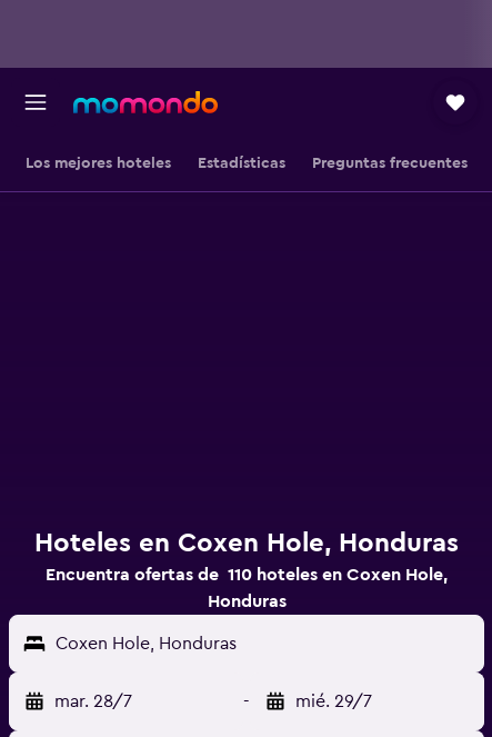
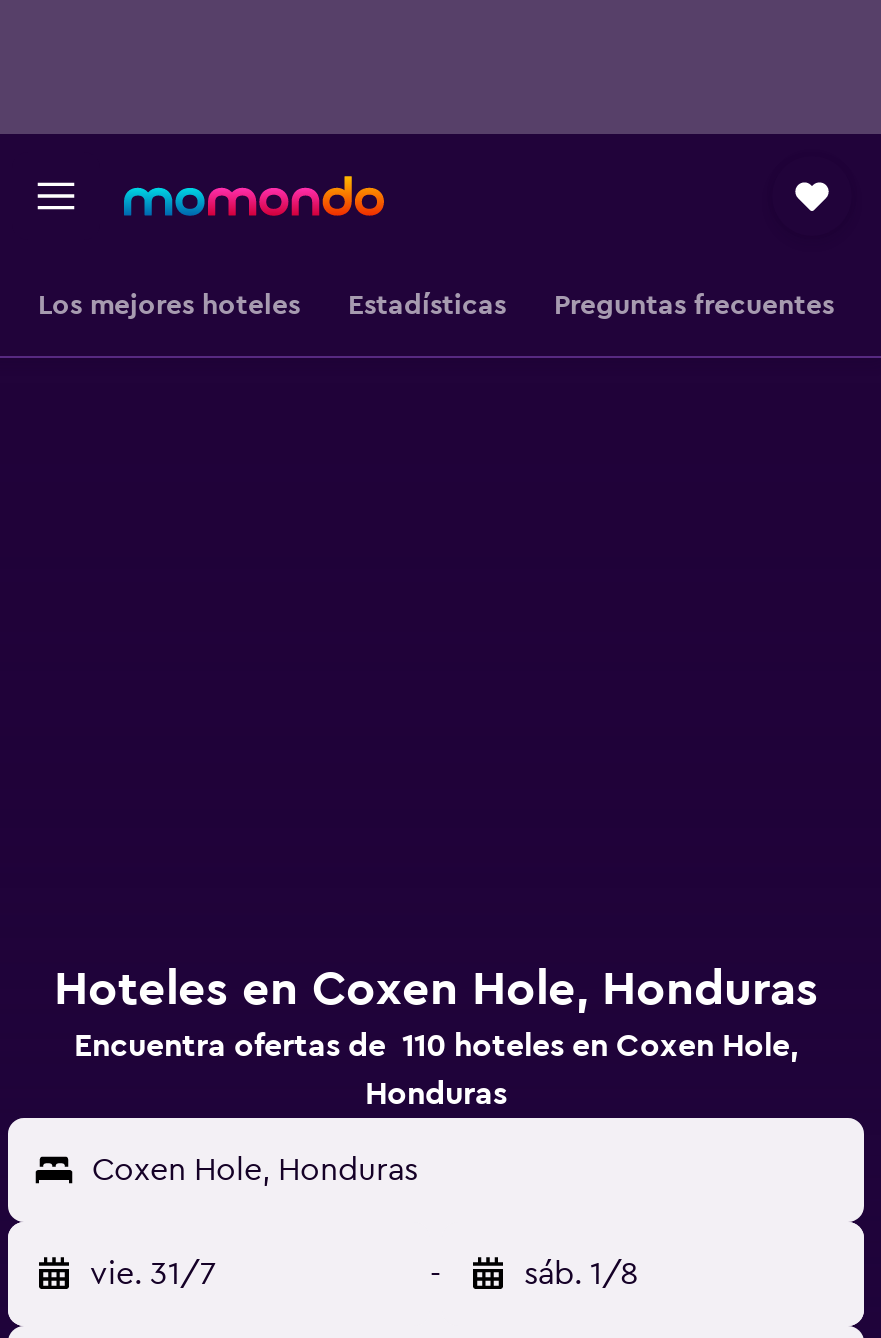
[54,693,132,710] mar. 28/7 -> [90,1258,216,1290] vie. 31/7
[295,693,372,710] mié. 29/7 -> [524,1258,638,1290] sáb. 1/8

